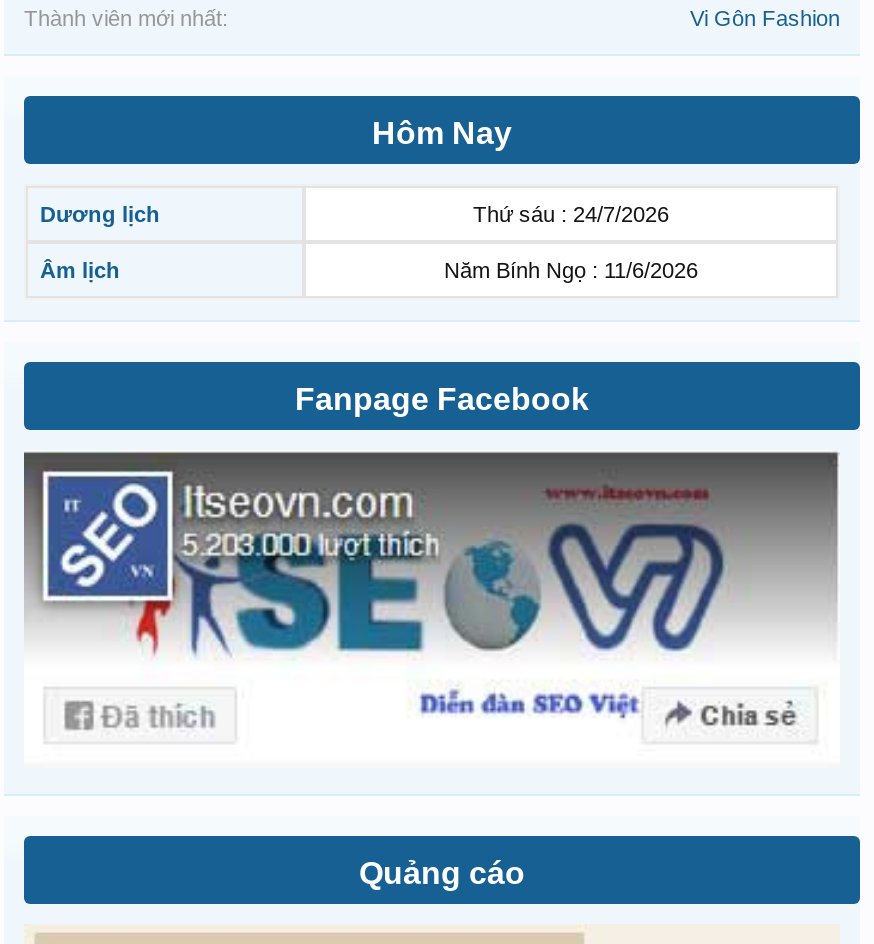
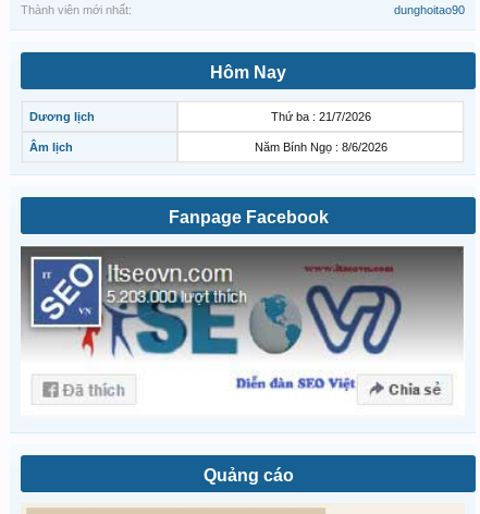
[690,6,840,30] Vi Gôn Fashion -> [394,3,465,16] dunghoitao90
[473,202,669,226] Thứ sáu : 24/7/2026 -> [270,110,371,123] Thứ ba : 21/7/2026
[444,258,698,282] Năm Bính Ngọ : 11/6/2026 -> [254,141,387,154] Năm Bính Ngọ : 8/6/2026

